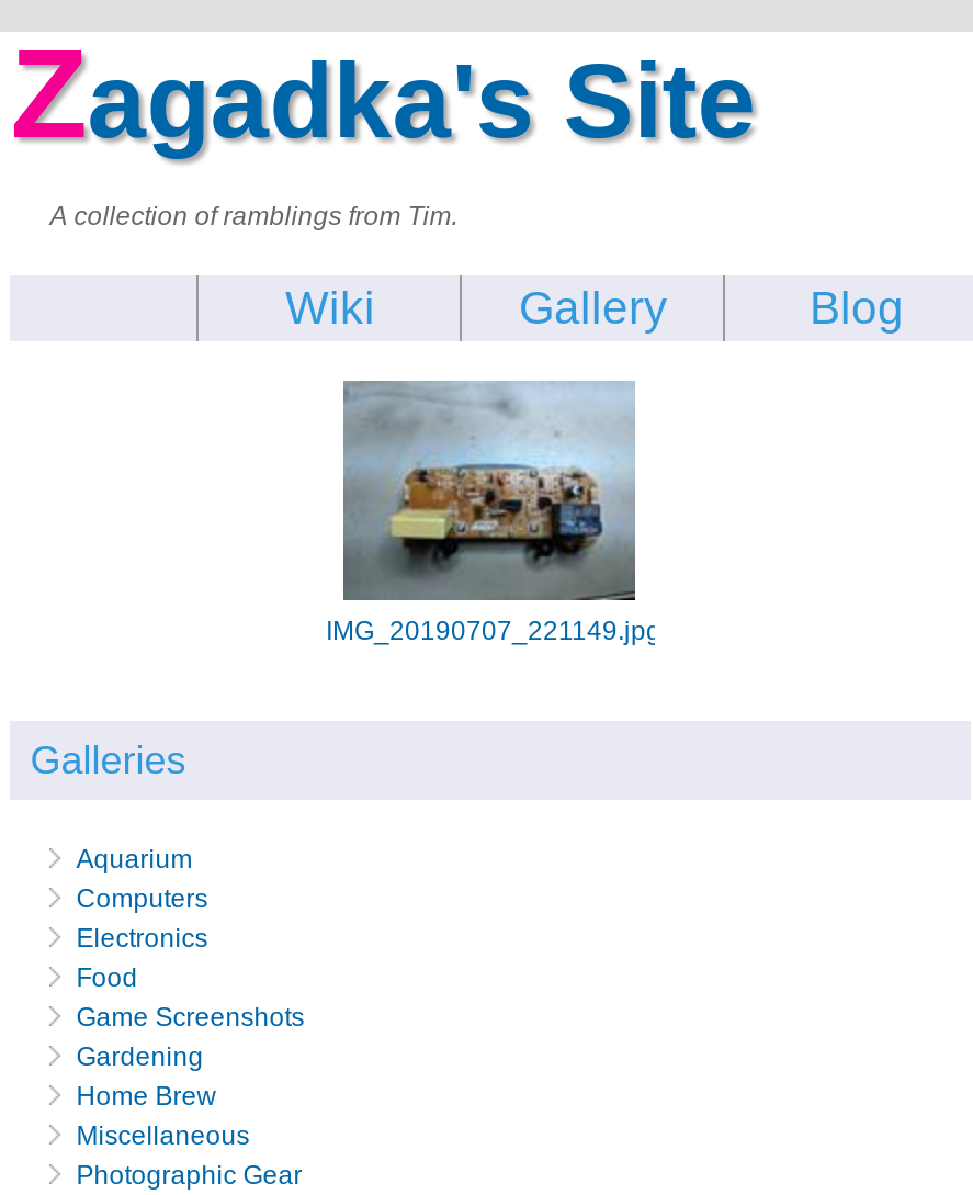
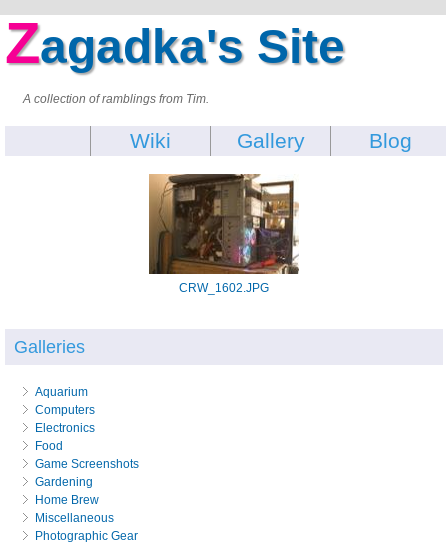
[326,379,661,646] [image] | IMG_20190707_221149.jpg -> [148,173,300,295] [image] | CRW_1602.JPG

